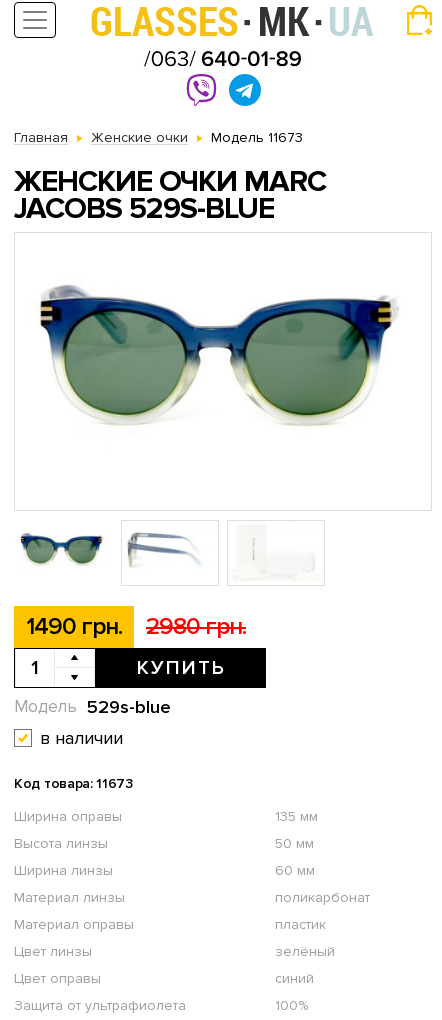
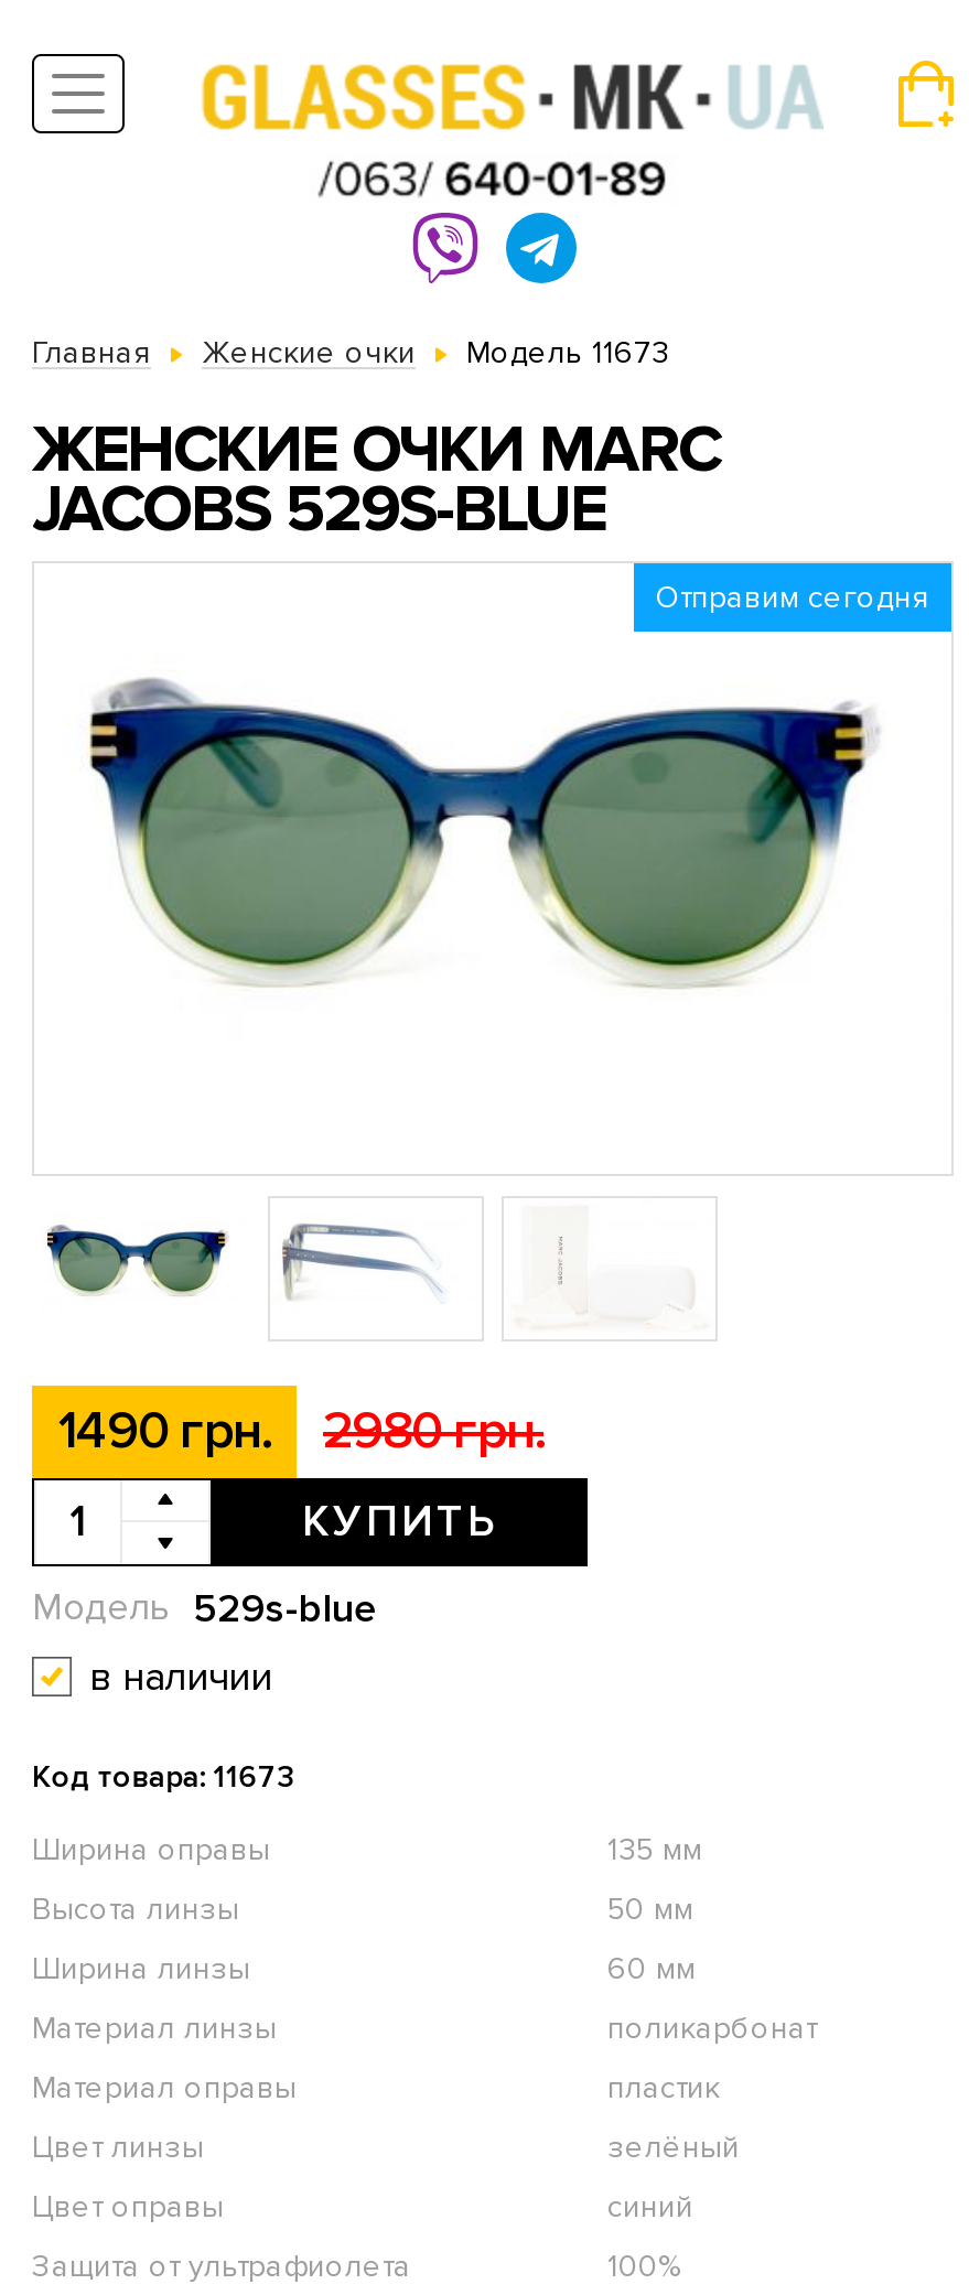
none -> [656,579,929,616] Отправим сегодня

